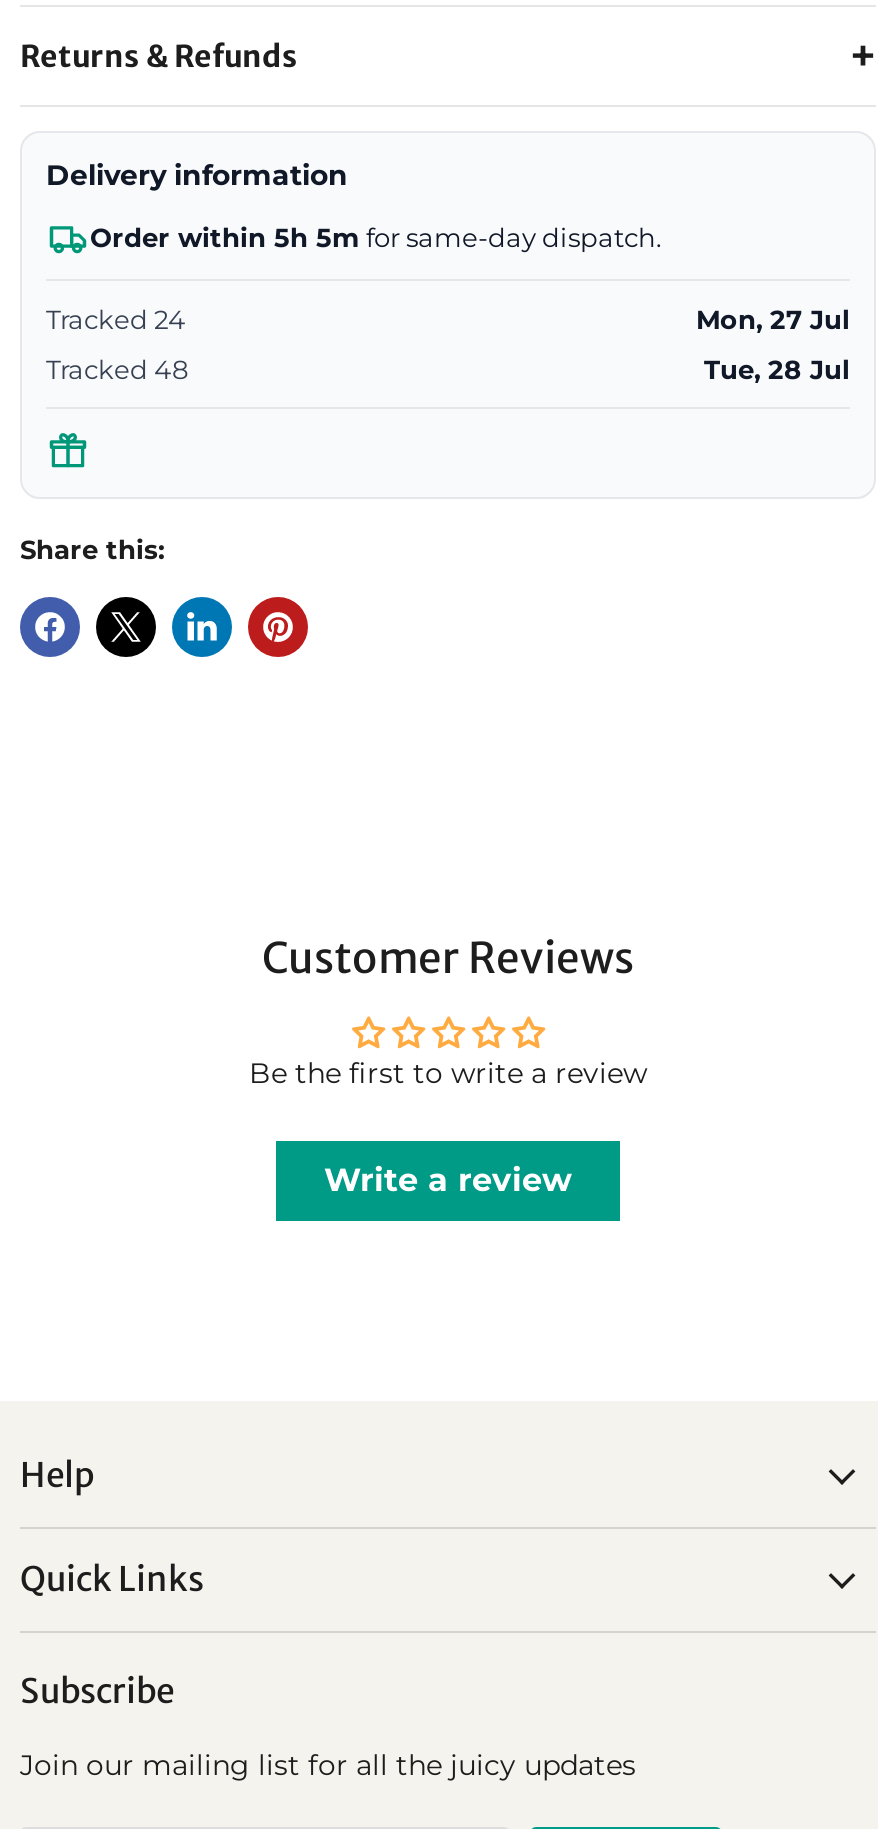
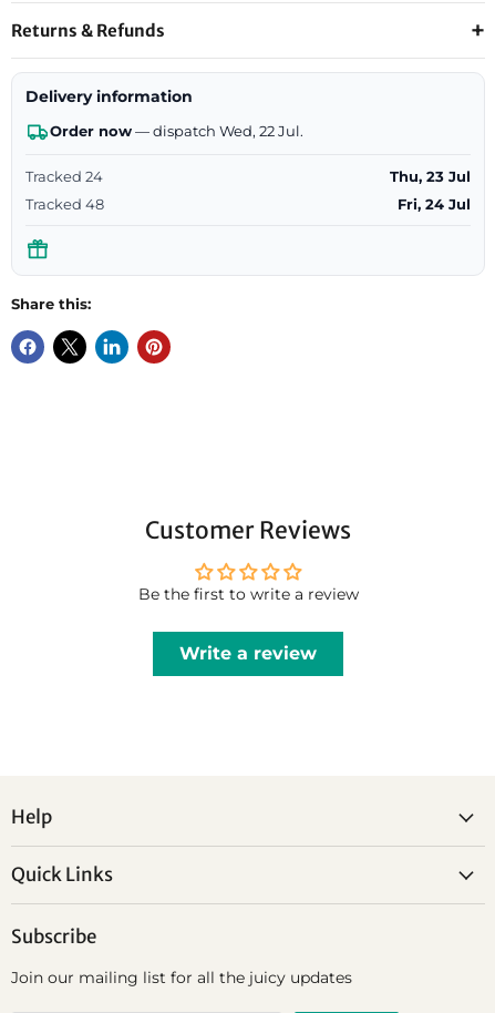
[90,221,662,253] Order within 5h 5m for same-day dispatch. -> [50,122,303,140] Order now — dispatch Wed, 22 Jul.
[696,303,850,335] Mon, 27 Jul -> [390,167,471,185] Thu, 23 Jul
[704,353,850,385] Tue, 28 Jul -> [398,195,471,213] Fri, 24 Jul

